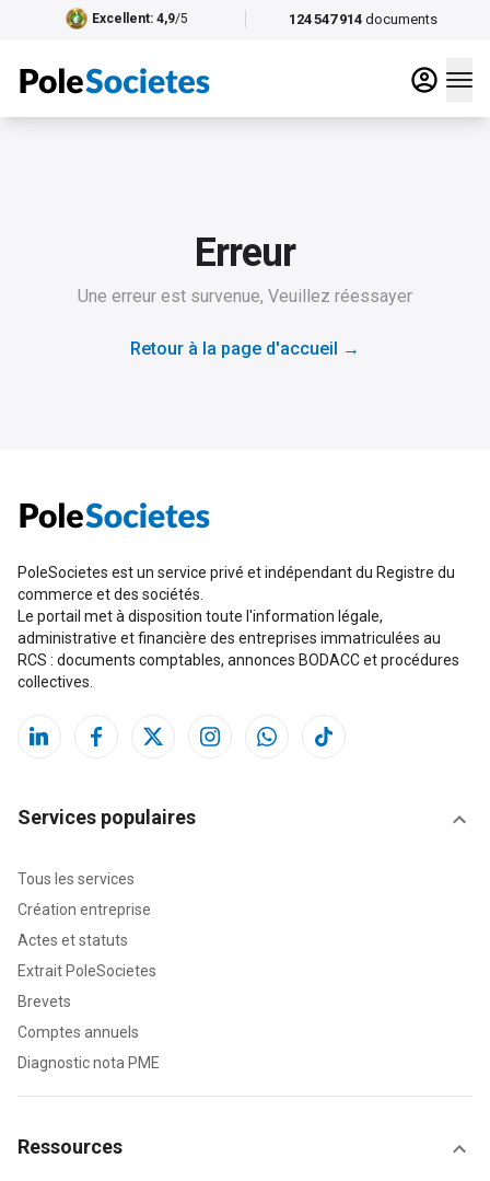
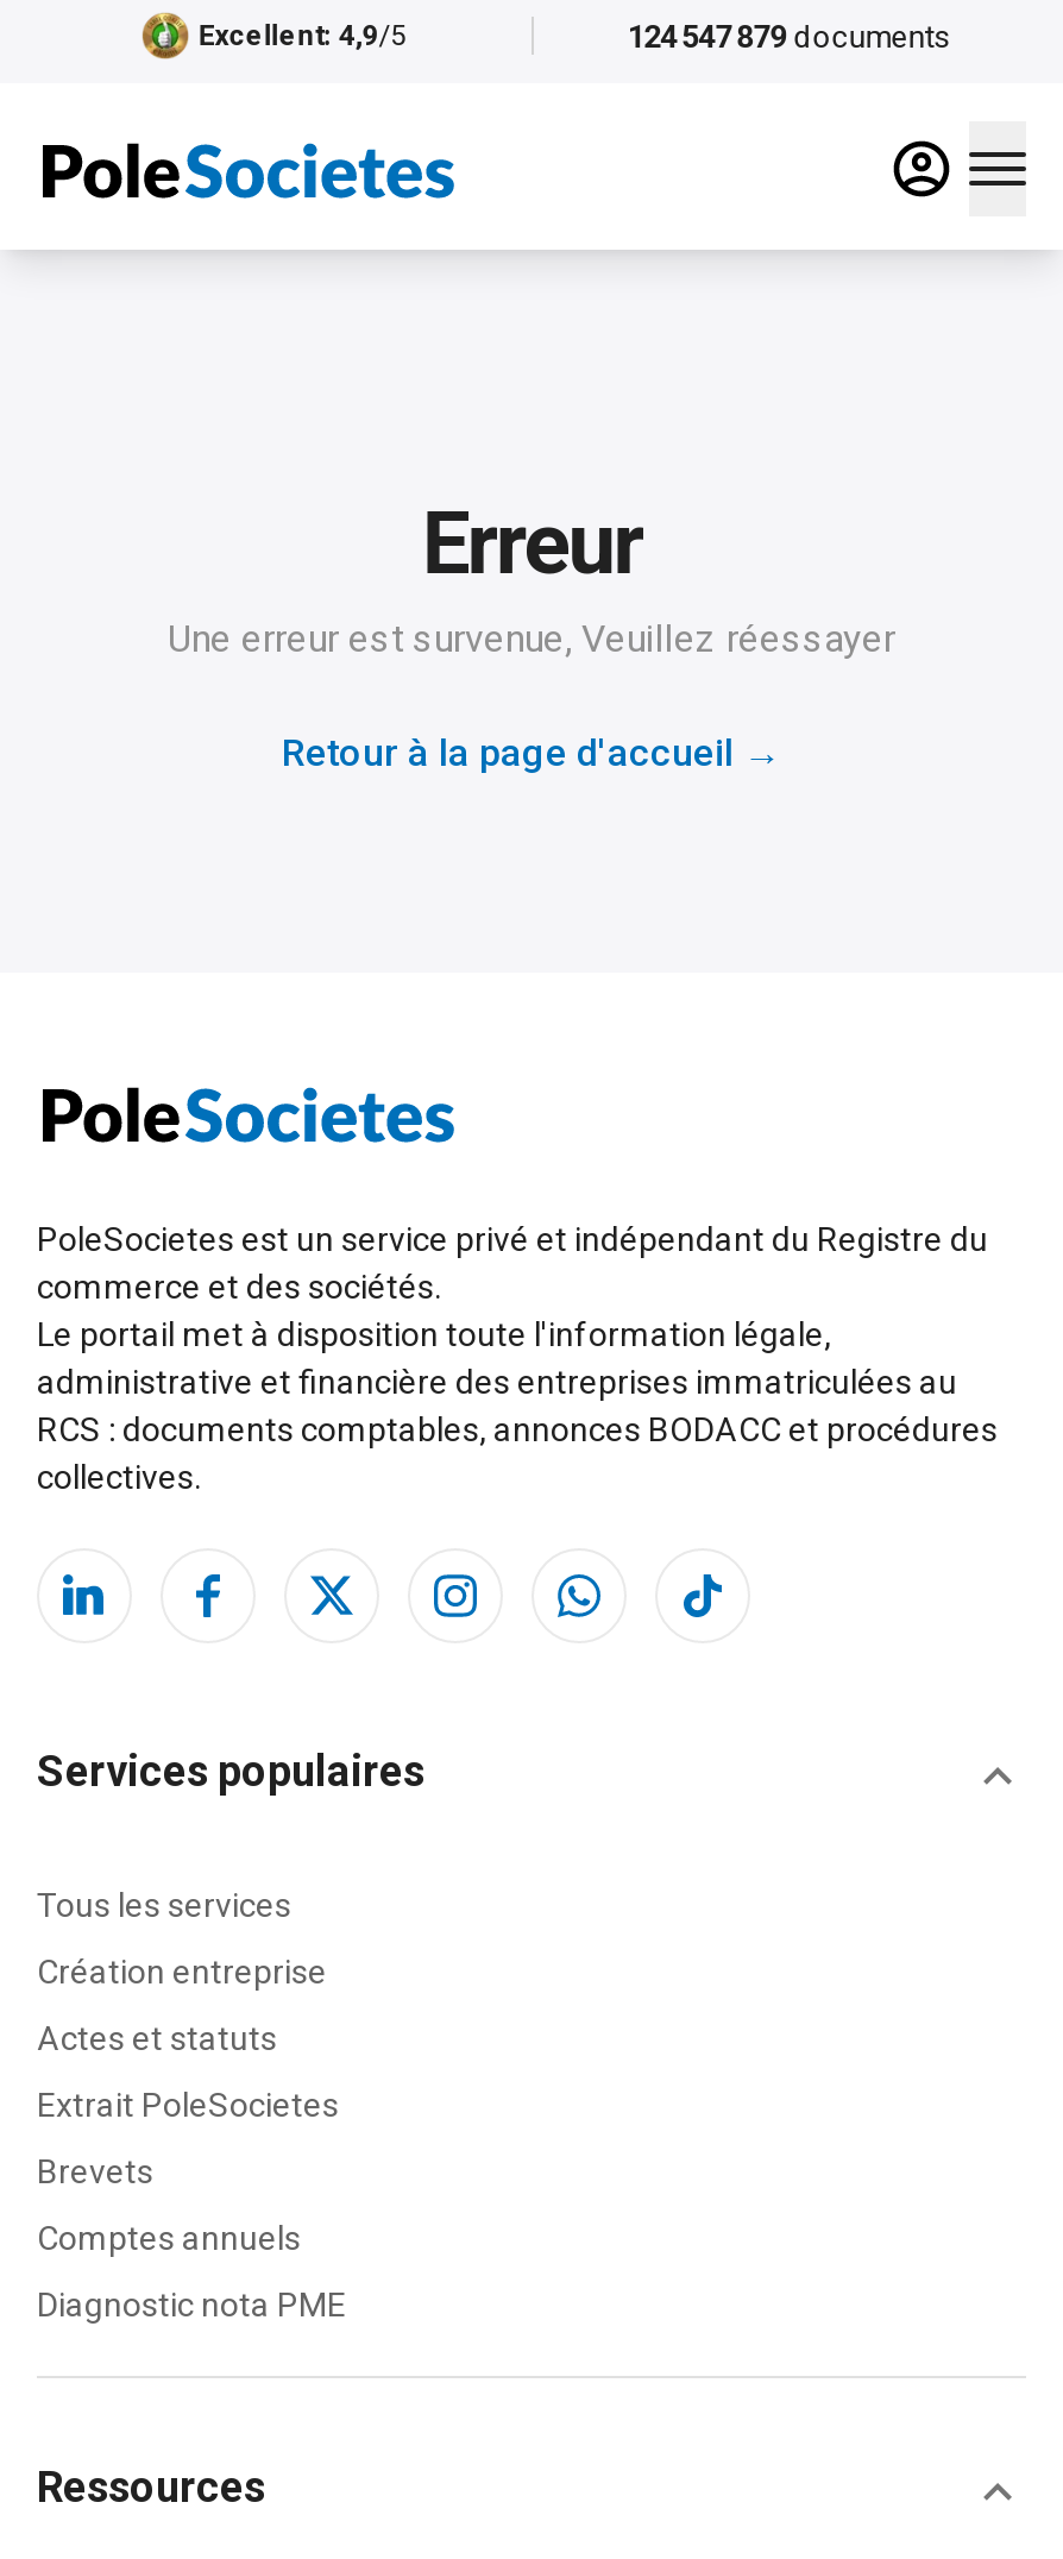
[289,10,438,27] 124 547 914 documents -> [627,18,951,54] 124 547 879 documents

